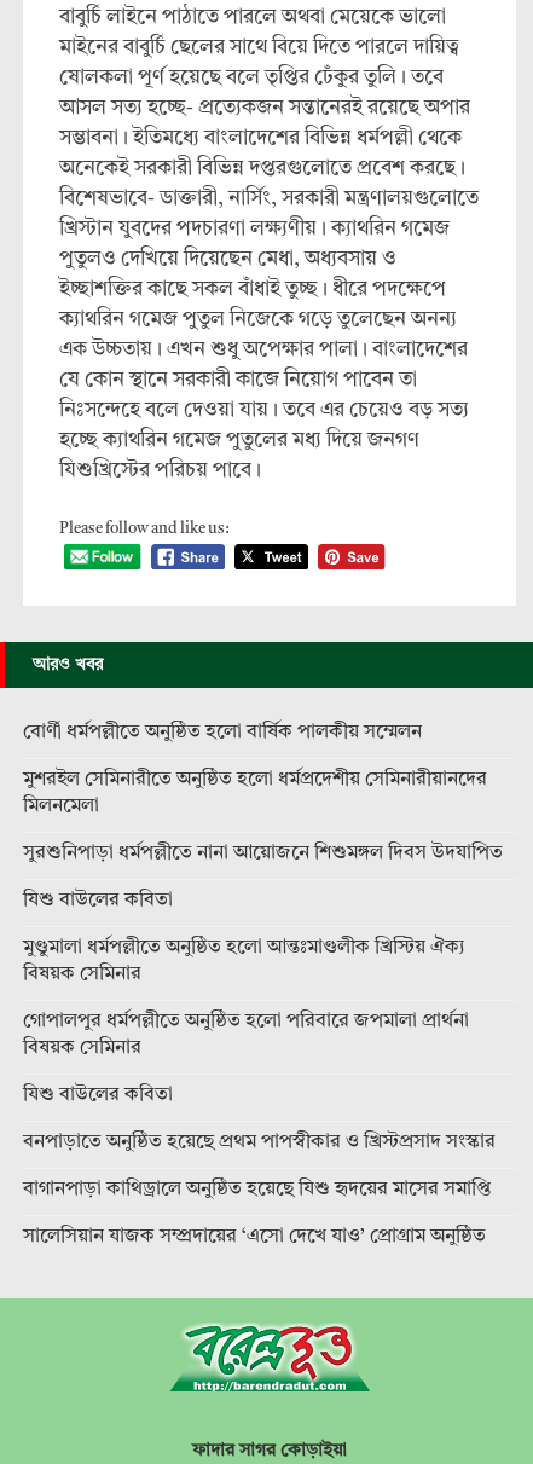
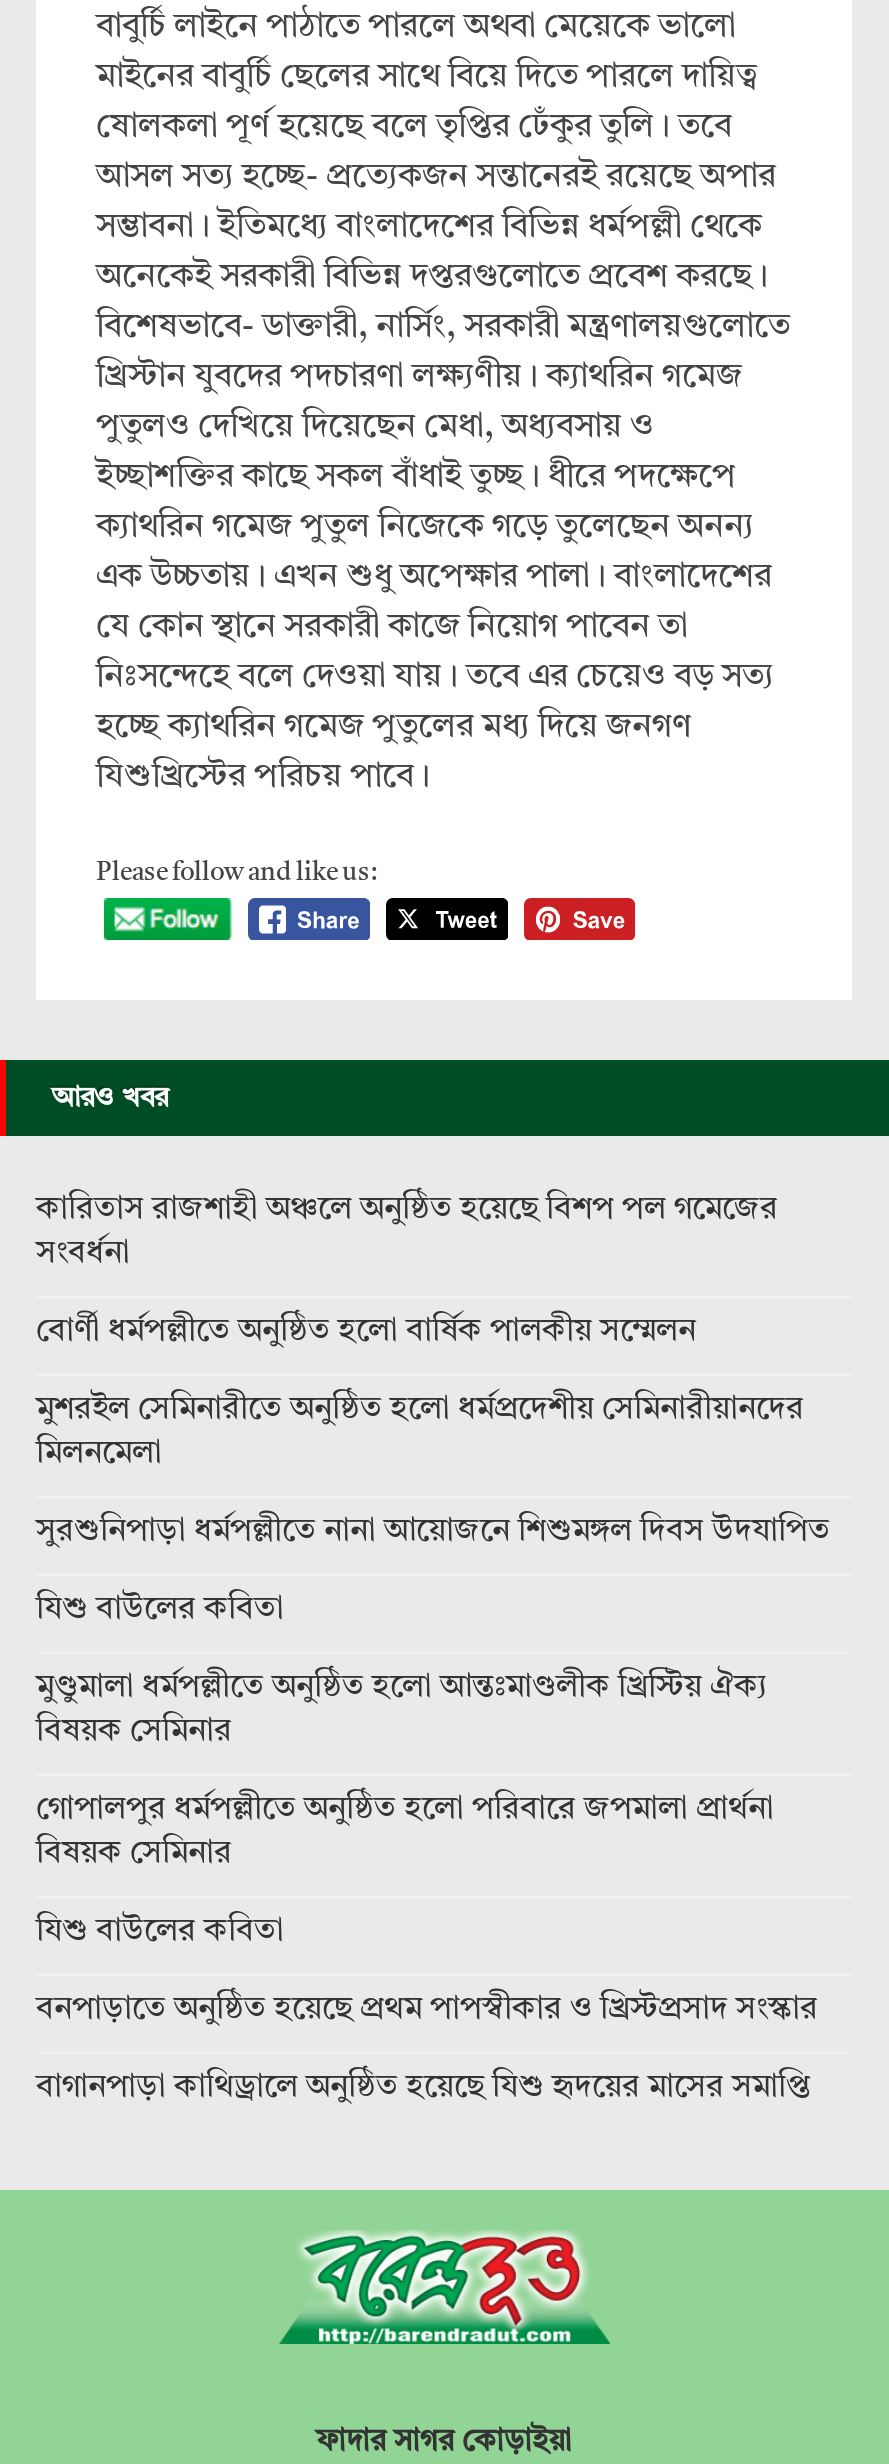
none -> [36,1193,778,1269] কারিতাস রাজশাহী অঞ্চলে অনুষ্ঠিত হয়েছে বিশপ পল গমেজের | সংবর্ধনা
moved [23,722,496,1199] -> [36,1315,818,2103]: বোর্ণী ধর্মপল্লীতে অনুষ্ঠিত হলো বার্ষিক পালকীয় সম্মেলন | মিলনমেলা | যিশু বাউলের কবিতা | মুণ্ডুমালা ধর্মপল্লীতে অনুষ্ঠিত হলো আন্তঃমাণ্ডলীক খ্রিস্টিয় ঐক্য | গোপালপুর ধর্মপল্লীতে অনুষ্ঠিত হলো পরিবারে জপমালা প্রার্থনা | যিশু বাউলের কবিতা | বনপাড়াতে অনুষ্ঠিত হয়েছে প্রথম পাপস্বীকার ও খ্রিস্টপ্রসাদ সংস্কার | বাগানপাড়া কাথিড্রালে অনুষ্ঠিত হয়েছে যিশু হৃদয়ের মাসের সমাপ্তি
[23,1226,486,1246] সালেসিয়ান যাজক সম্প্রদায়ের ‘এসো দেখে যাও’ প্রোগ্রাম অনুষ্ঠিত -> none

